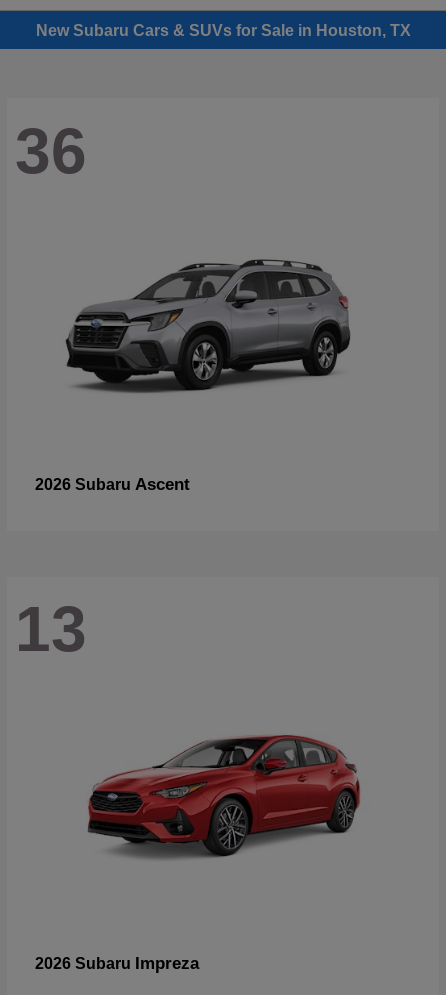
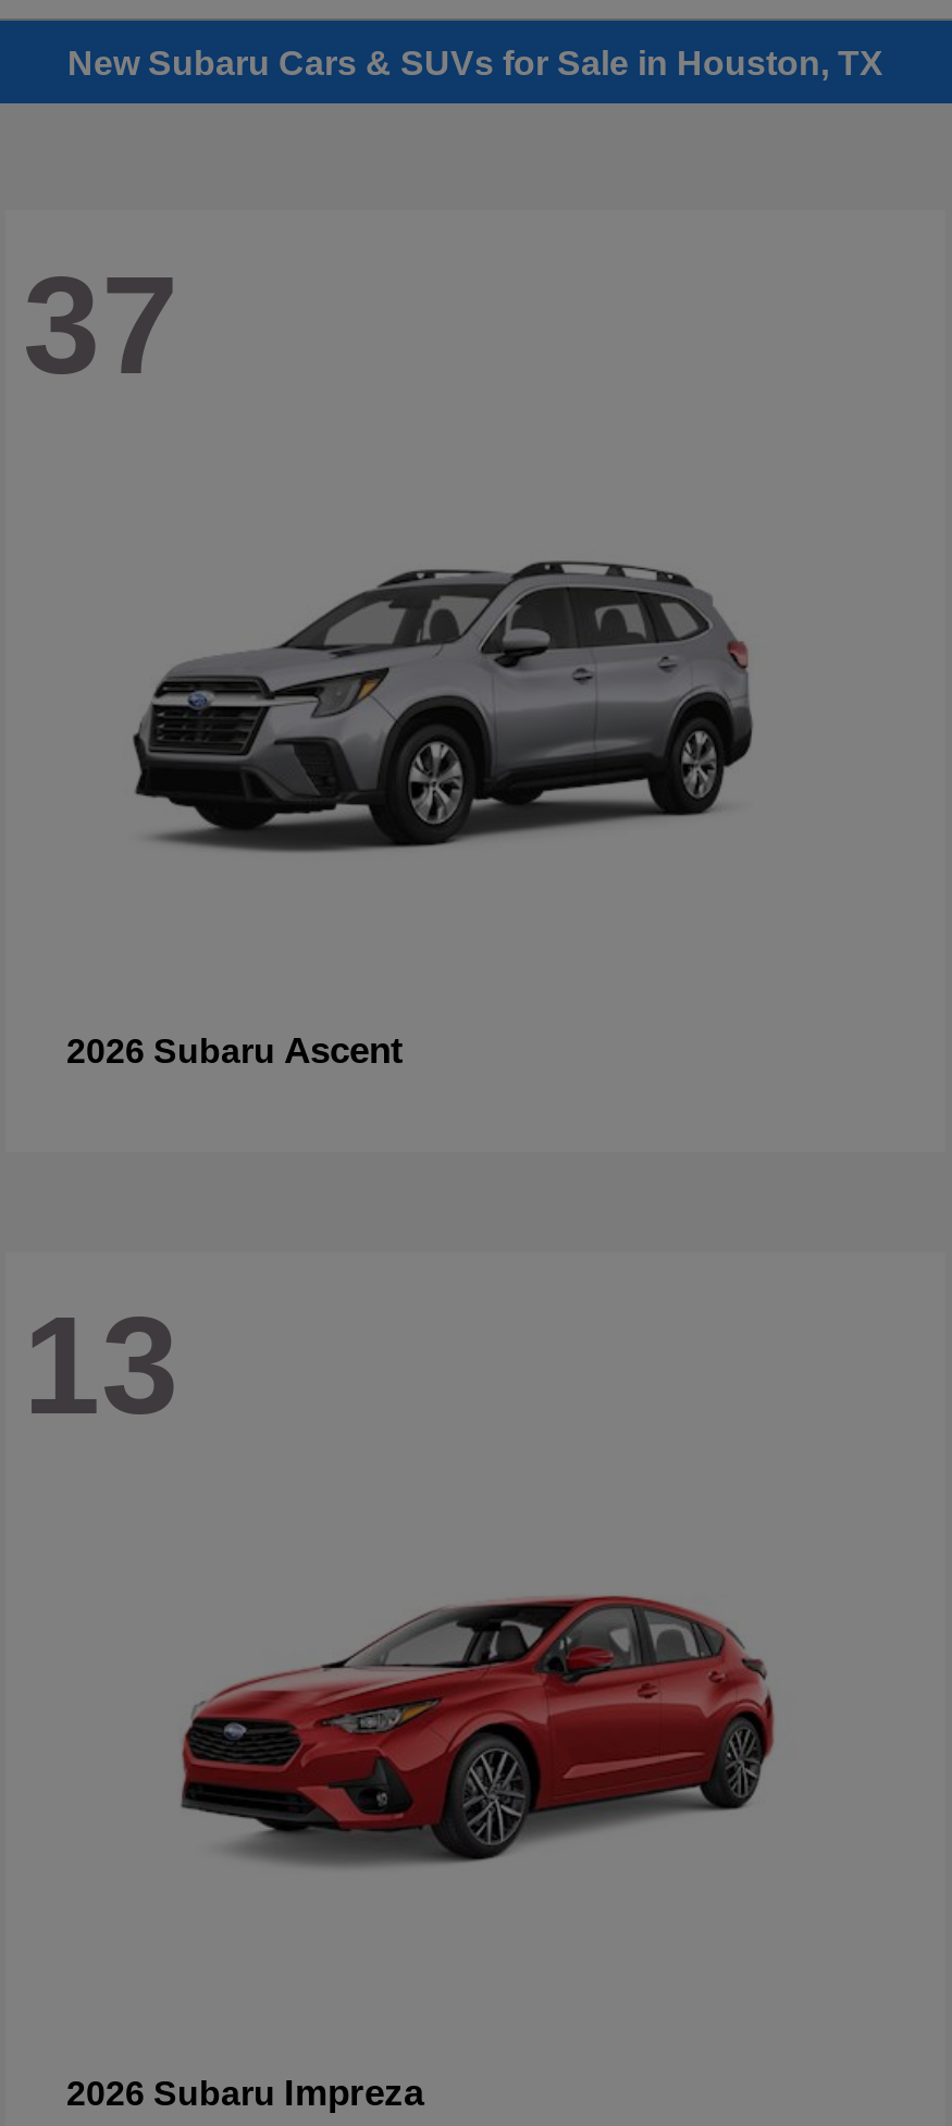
[15,115,87,187] 36 -> [23,246,180,403] 37

